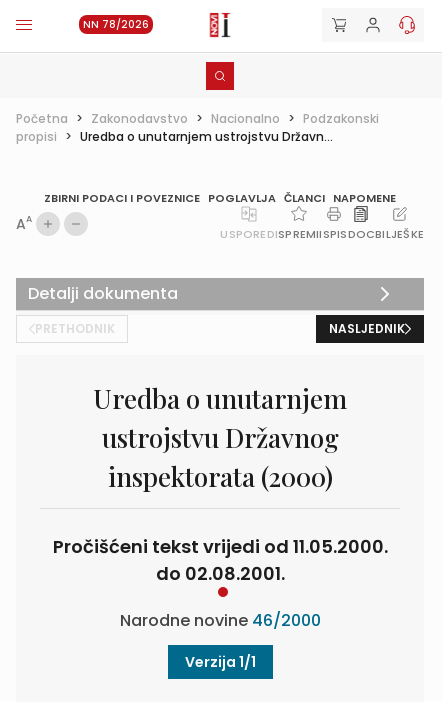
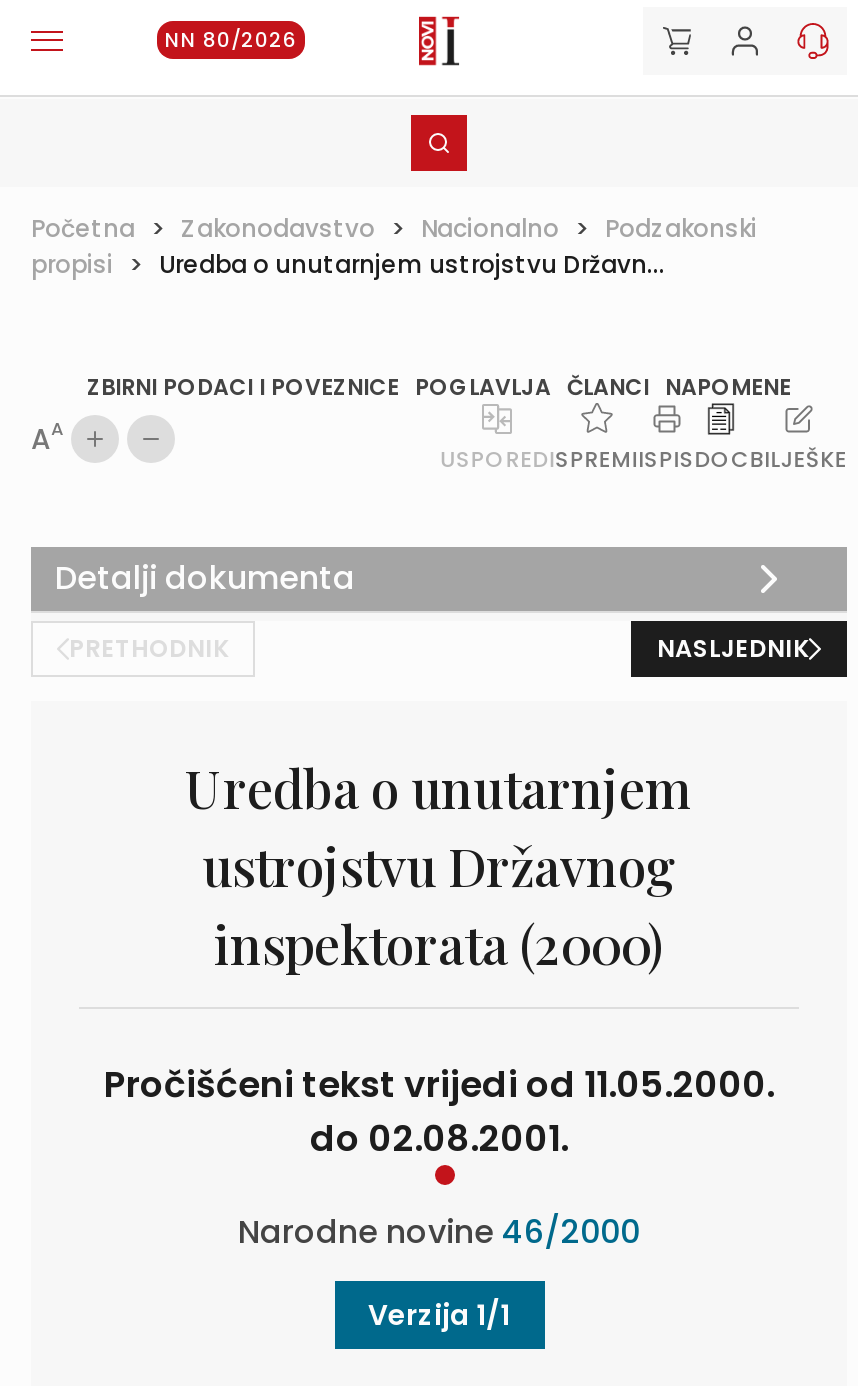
[83,17,149,32] NN 78/2026 -> [165,25,297,55] NN 80/2026

